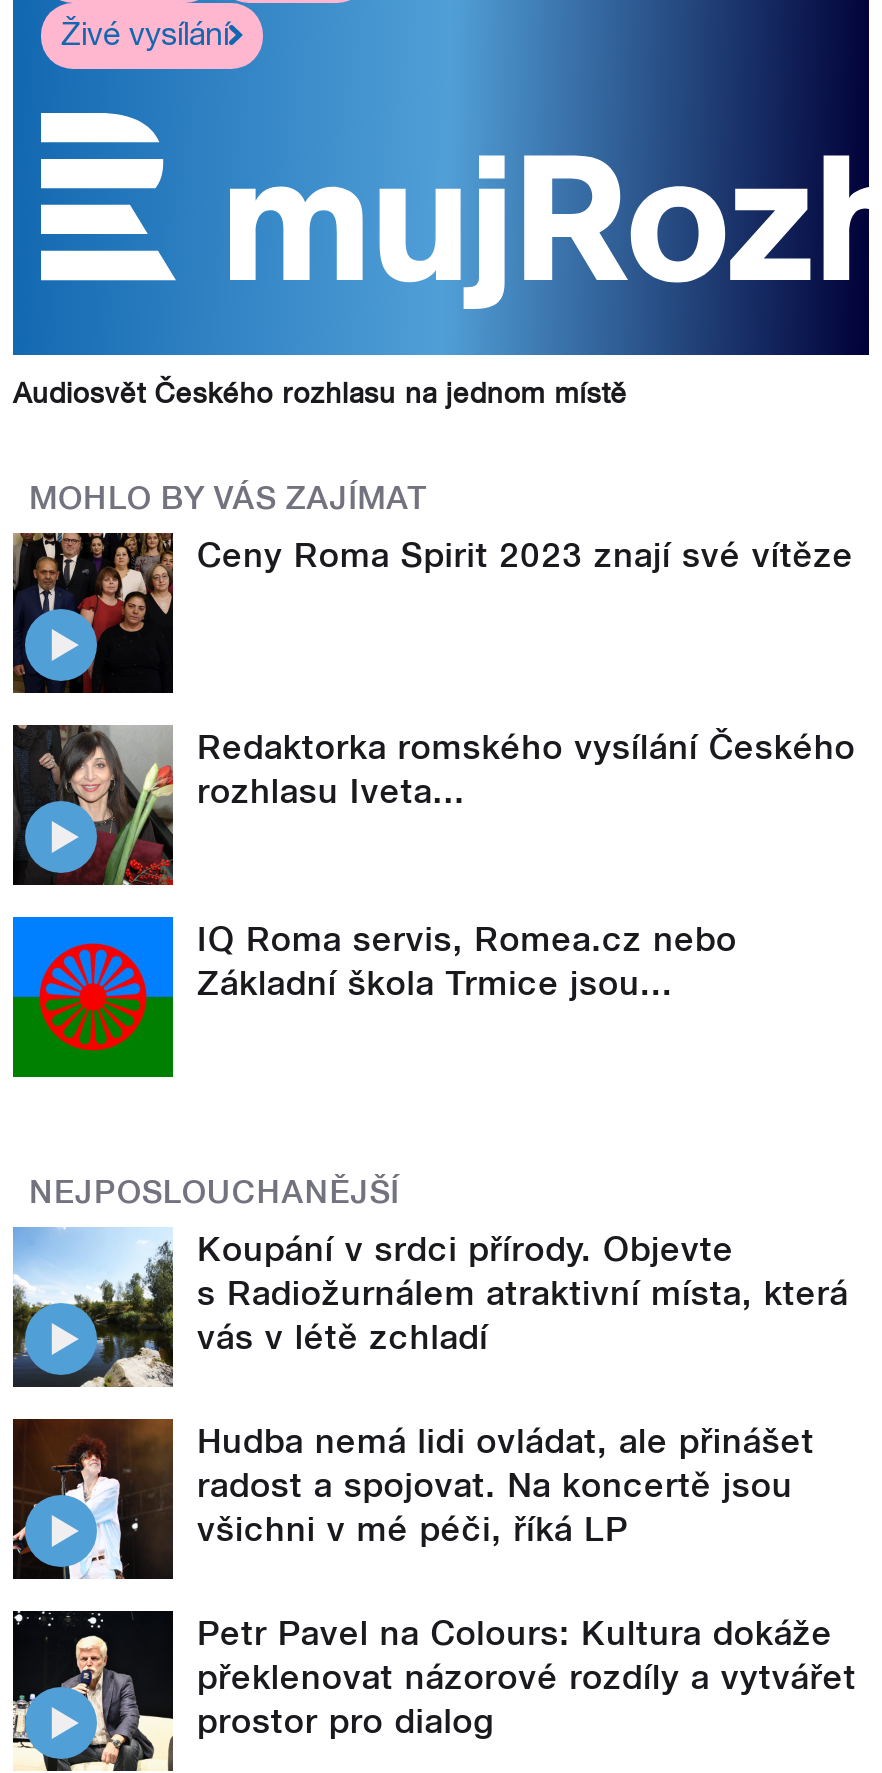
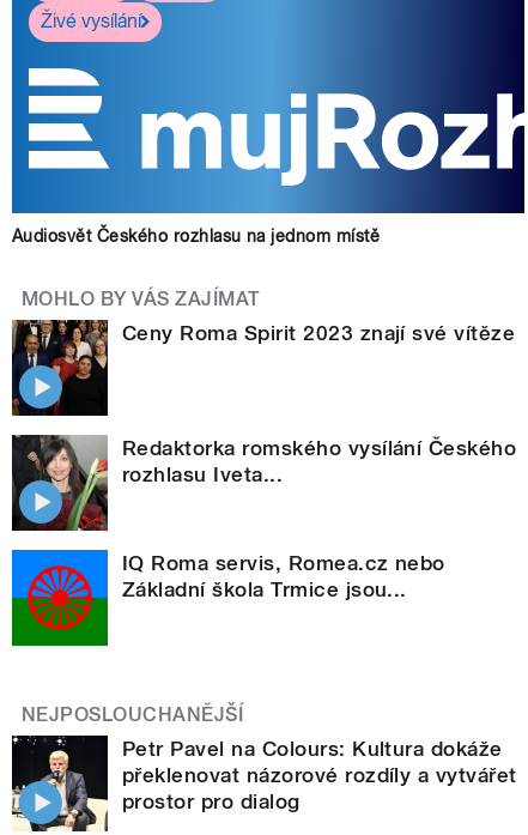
[11,1226,848,1549] [image] | Koupání v srdci přírody. Objevte | s Radiožurnálem atraktivní místa, která | vás v létě zchladí | Hudba nemá lidi ovládat, ale přinášet | radost a spojovat. Na koncertě jsou | všichni v mé péči, říká LP -> none
[11,1416,175,1582] [image] -> none

